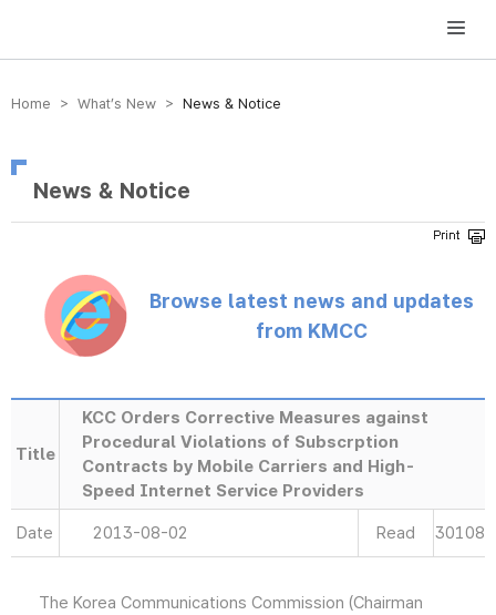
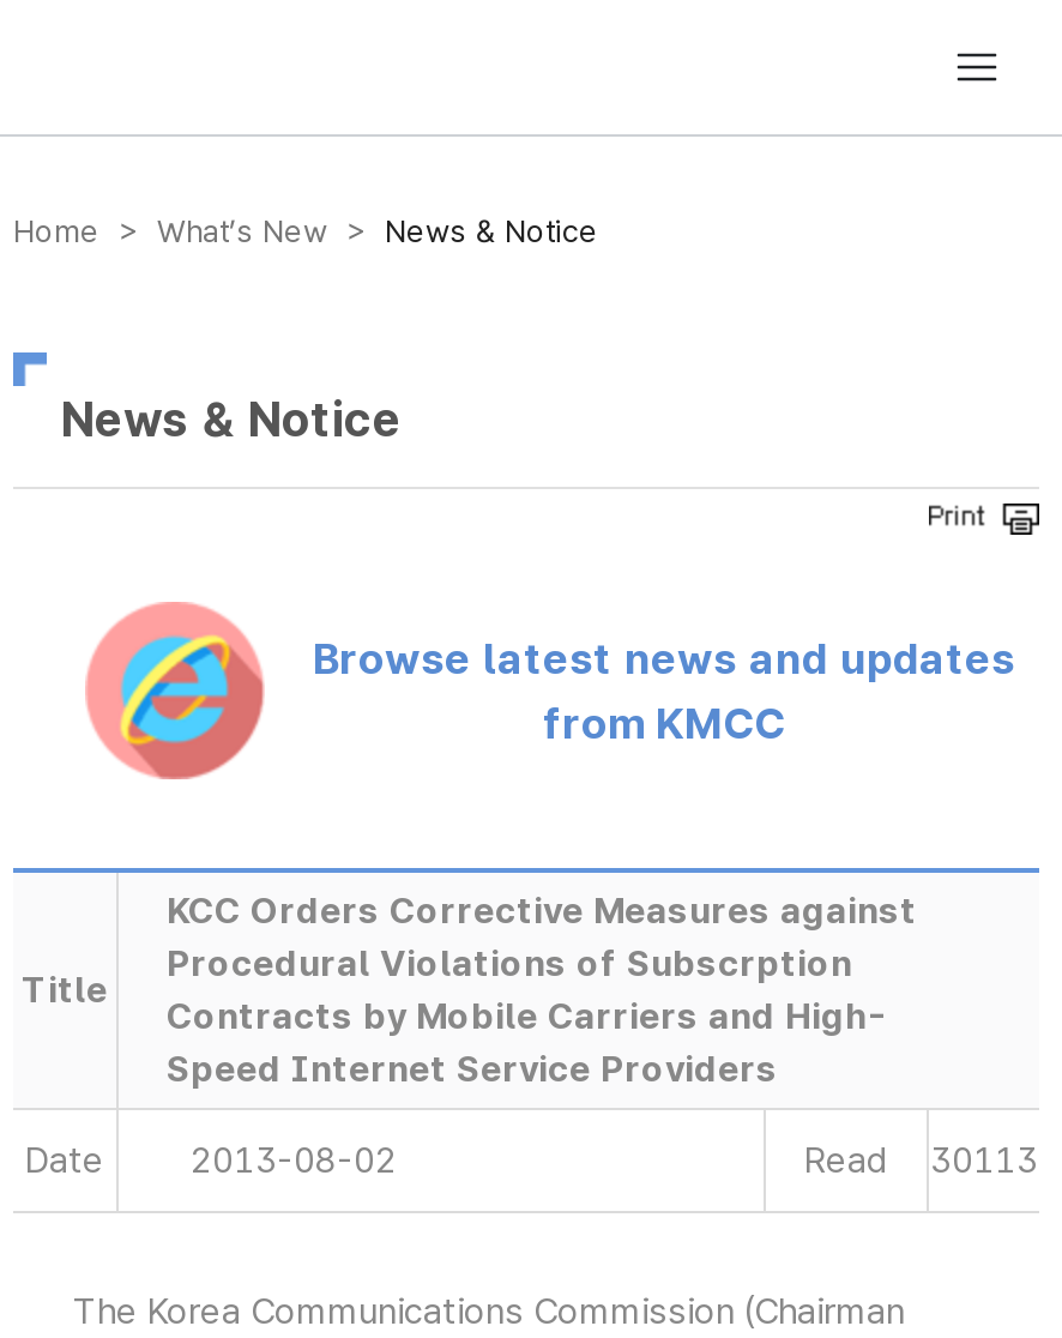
[376,523,484,543] Read 30108 -> [804,1139,1038,1182] Read 30113

